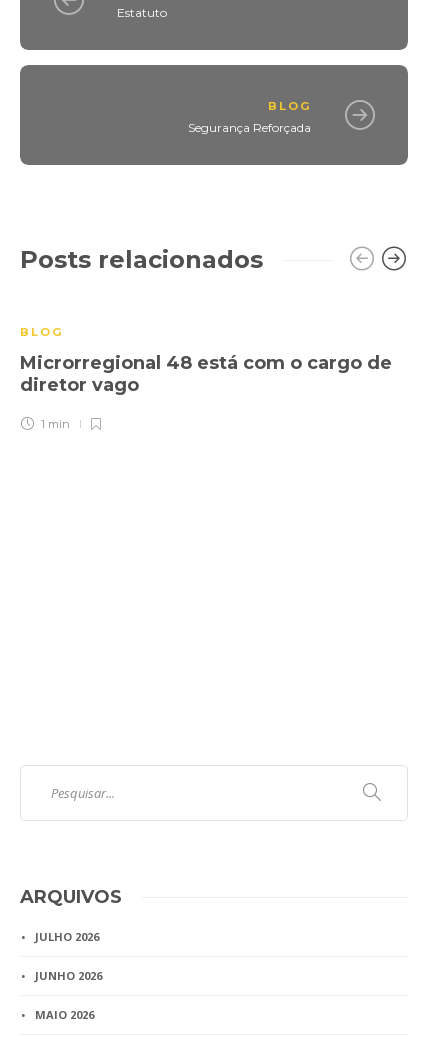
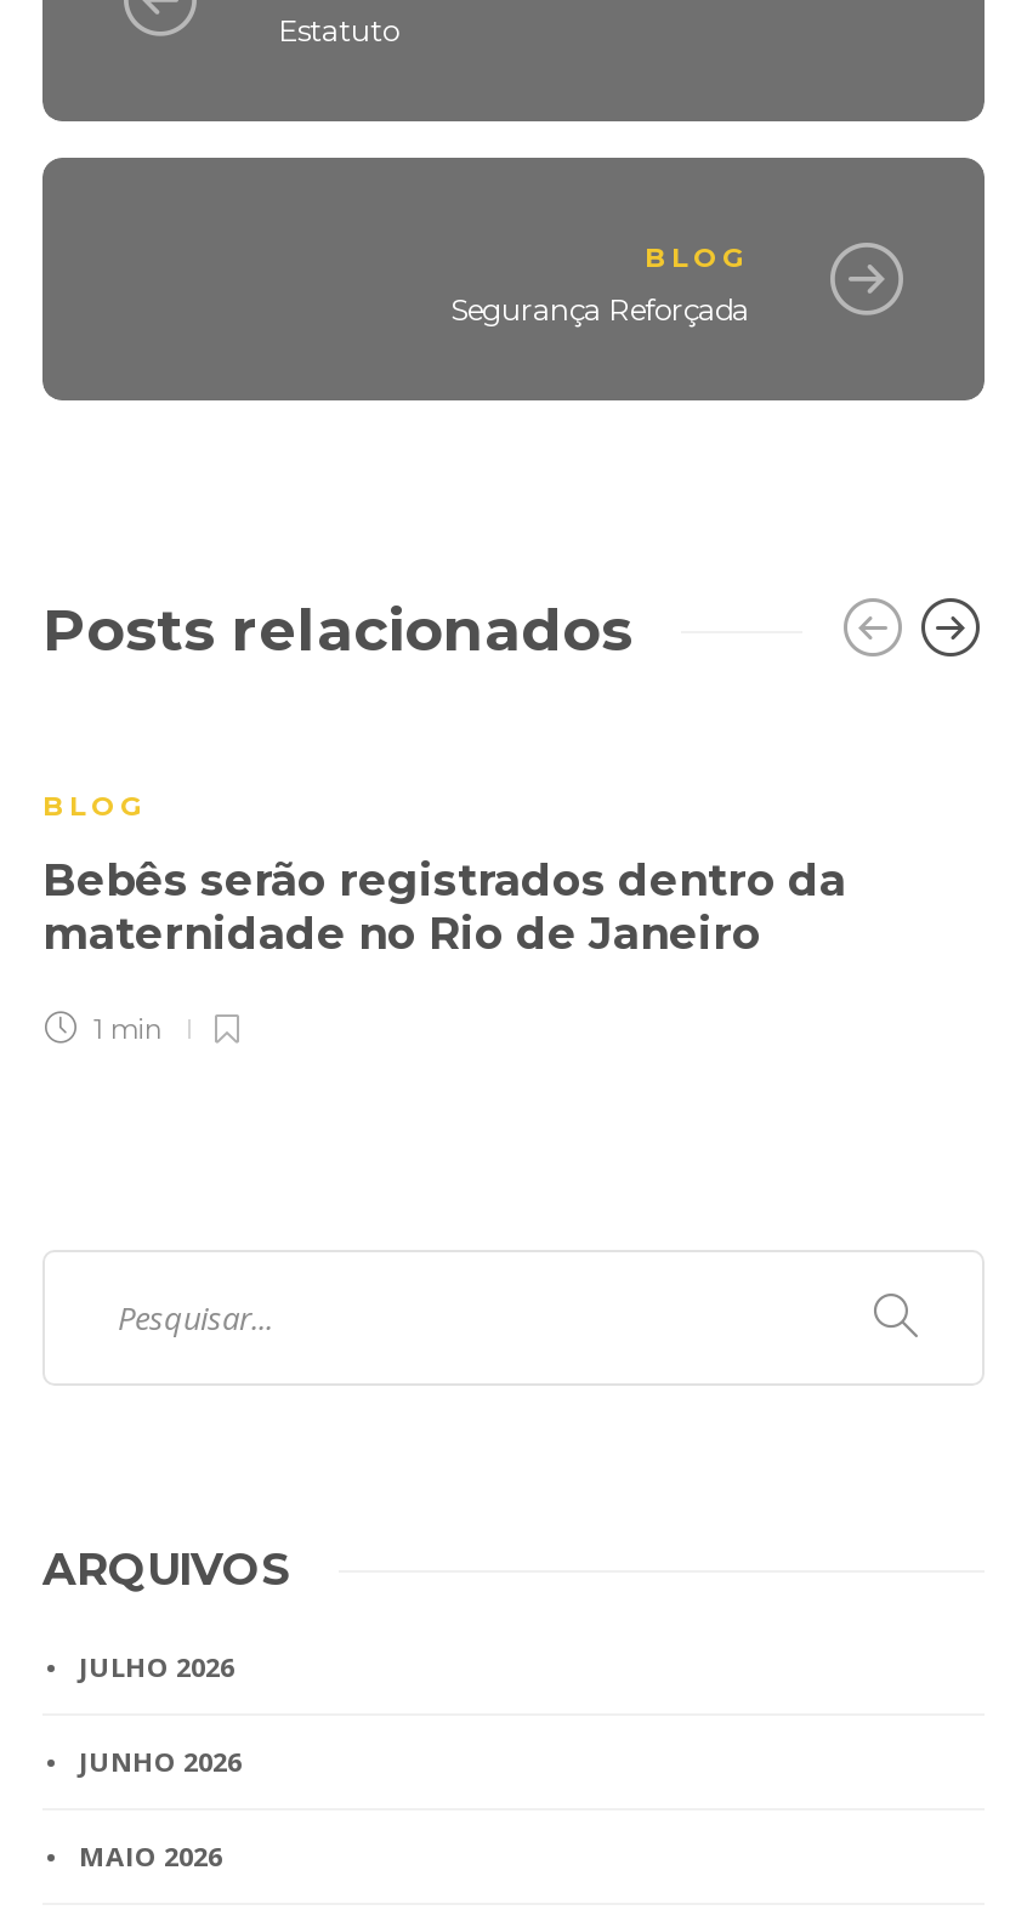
[20,352,392,396] Microrregional 48 está com o cargo de | diretor vago -> [42,855,846,962] Bebês serão registrados dentro da | maternidade no Rio de Janeiro

